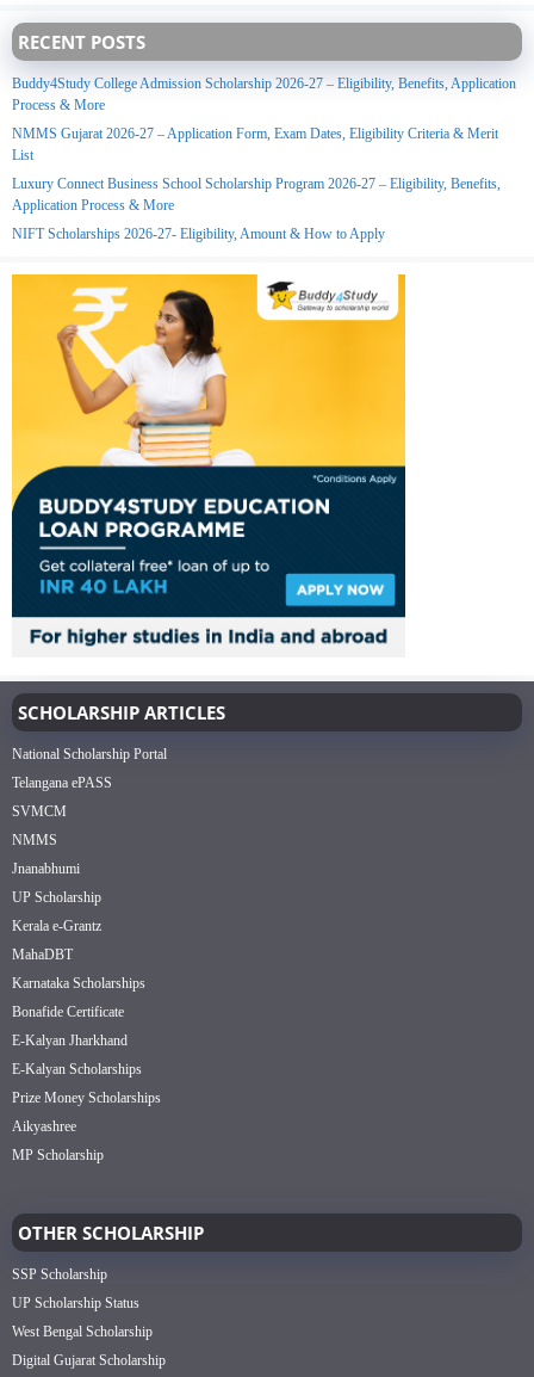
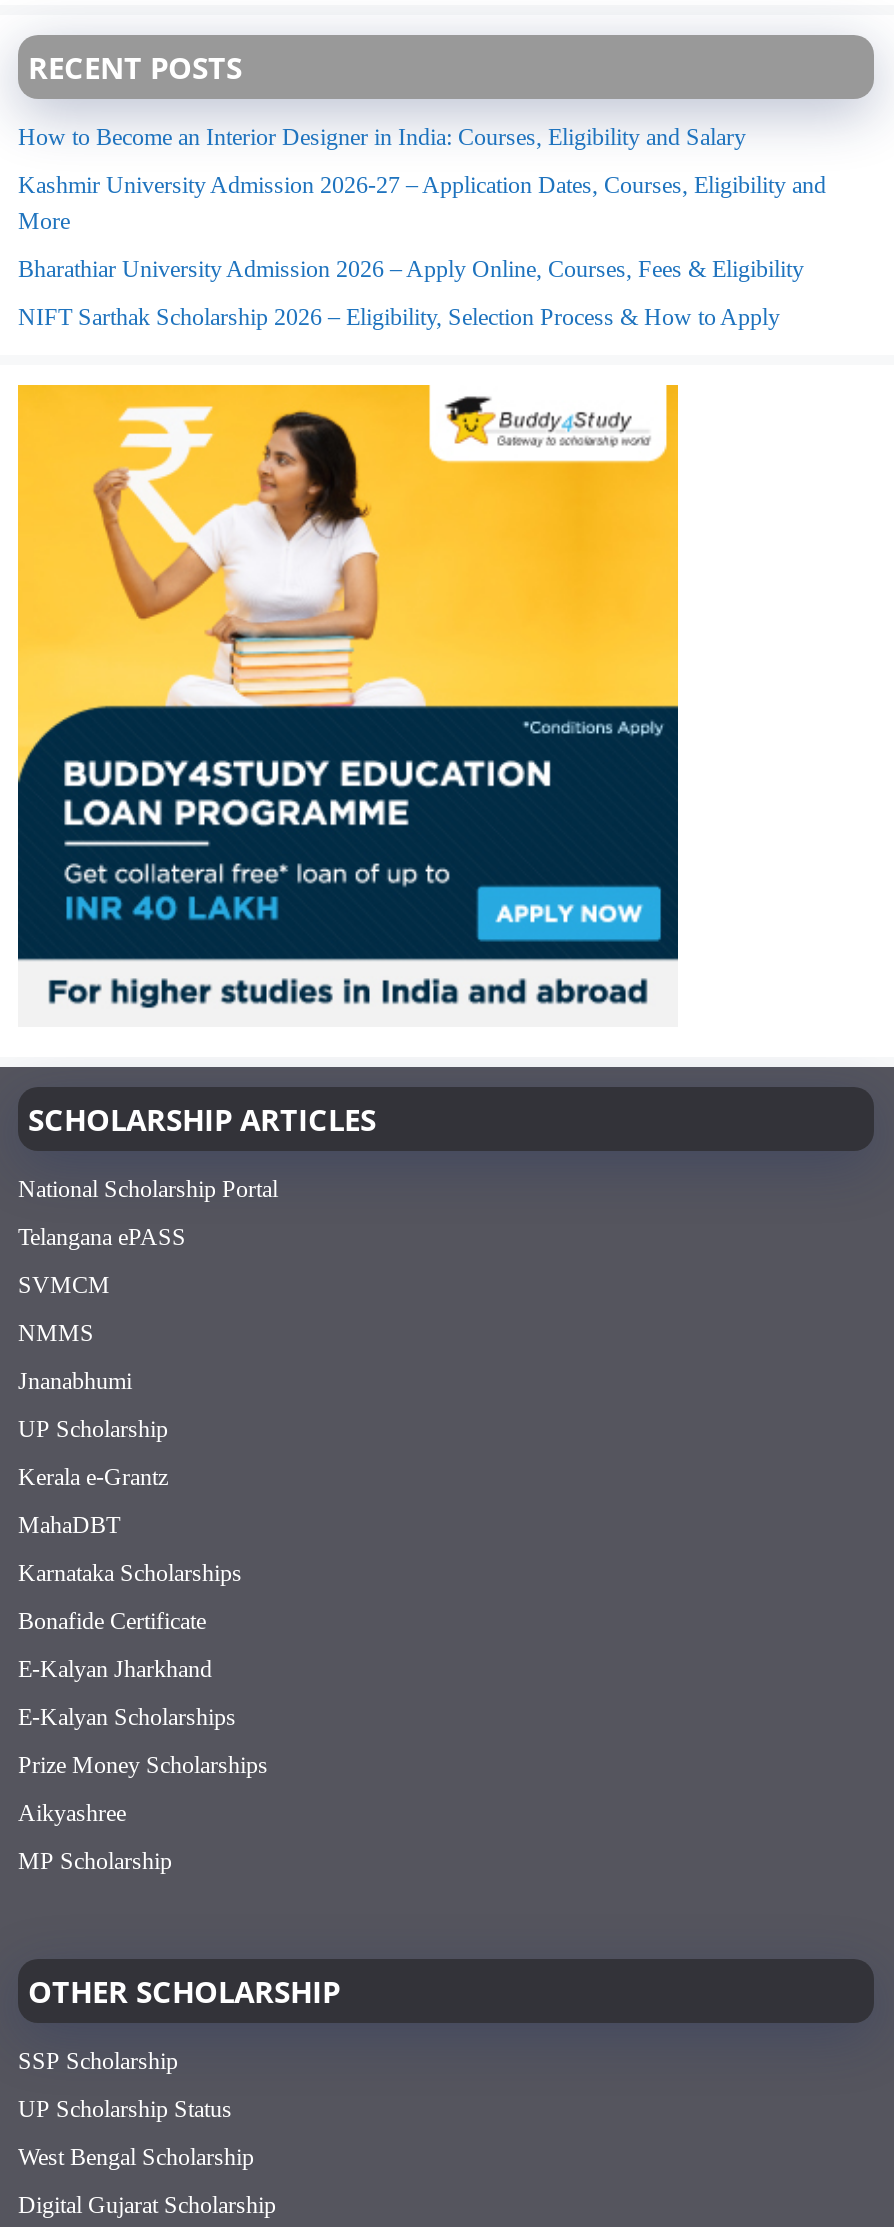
[12,76,516,114] Buddy4Study College Admission Scholarship 2026-27 – Eligibility, Benefits, Application | Process & More -> [18,124,746,152] How to Become an Interior Designer in India: Courses, Eligibility and Salary
[12,126,498,164] NMMS Gujarat 2026-27 – Application Form, Exam Dates, Eligibility Criteria & Merit | List -> [18,172,826,236] Kashmir University Admission 2026-27 – Application Dates, Courses, Eligibility and | More
[12,176,501,214] Luxury Connect Business School Scholarship Program 2026-27 – Eligibility, Benefits, | Application Process & More -> [18,256,804,284] Bharathiar University Admission 2026 – Apply Online, Courses, Fees & Eligibility
[12,226,385,243] NIFT Scholarships 2026-27- Eligibility, Amount & How to Apply -> [18,304,780,332] NIFT Sarthak Scholarship 2026 – Eligibility, Selection Process & How to Apply

